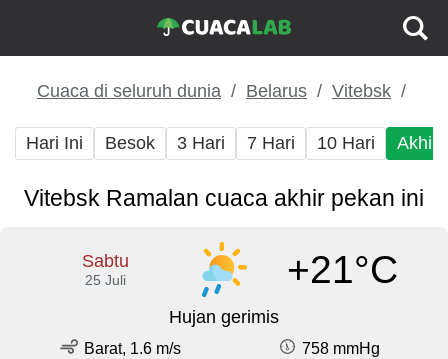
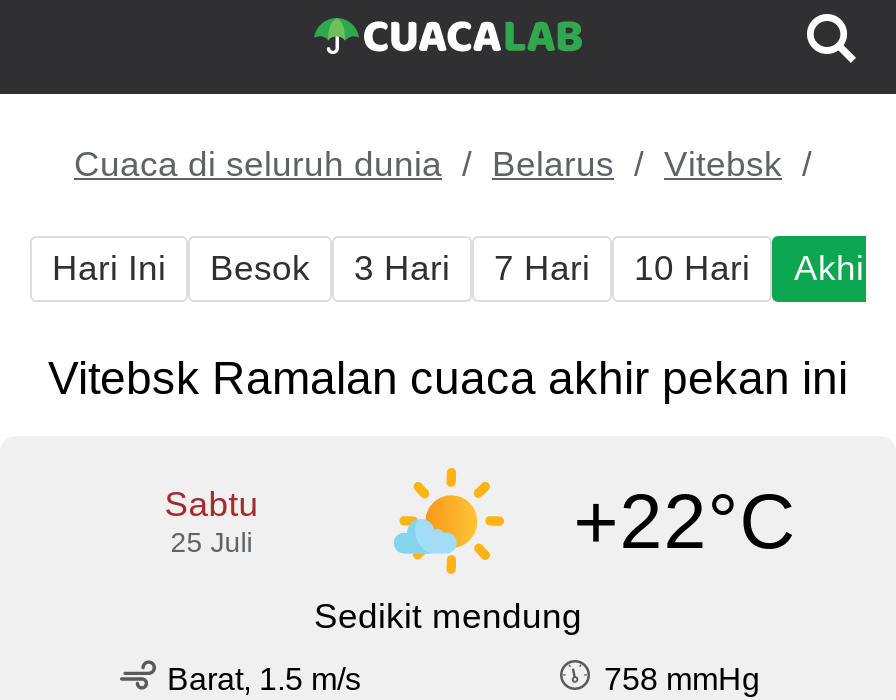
[169,241,398,327] [image] | +21°C | Hujan gerimis -> [314,466,796,637] [image] | +22°C | Sedikit mendung
[83,340,180,357] Barat, 1.6 m/s -> [167,663,361,697] Barat, 1.5 m/s

